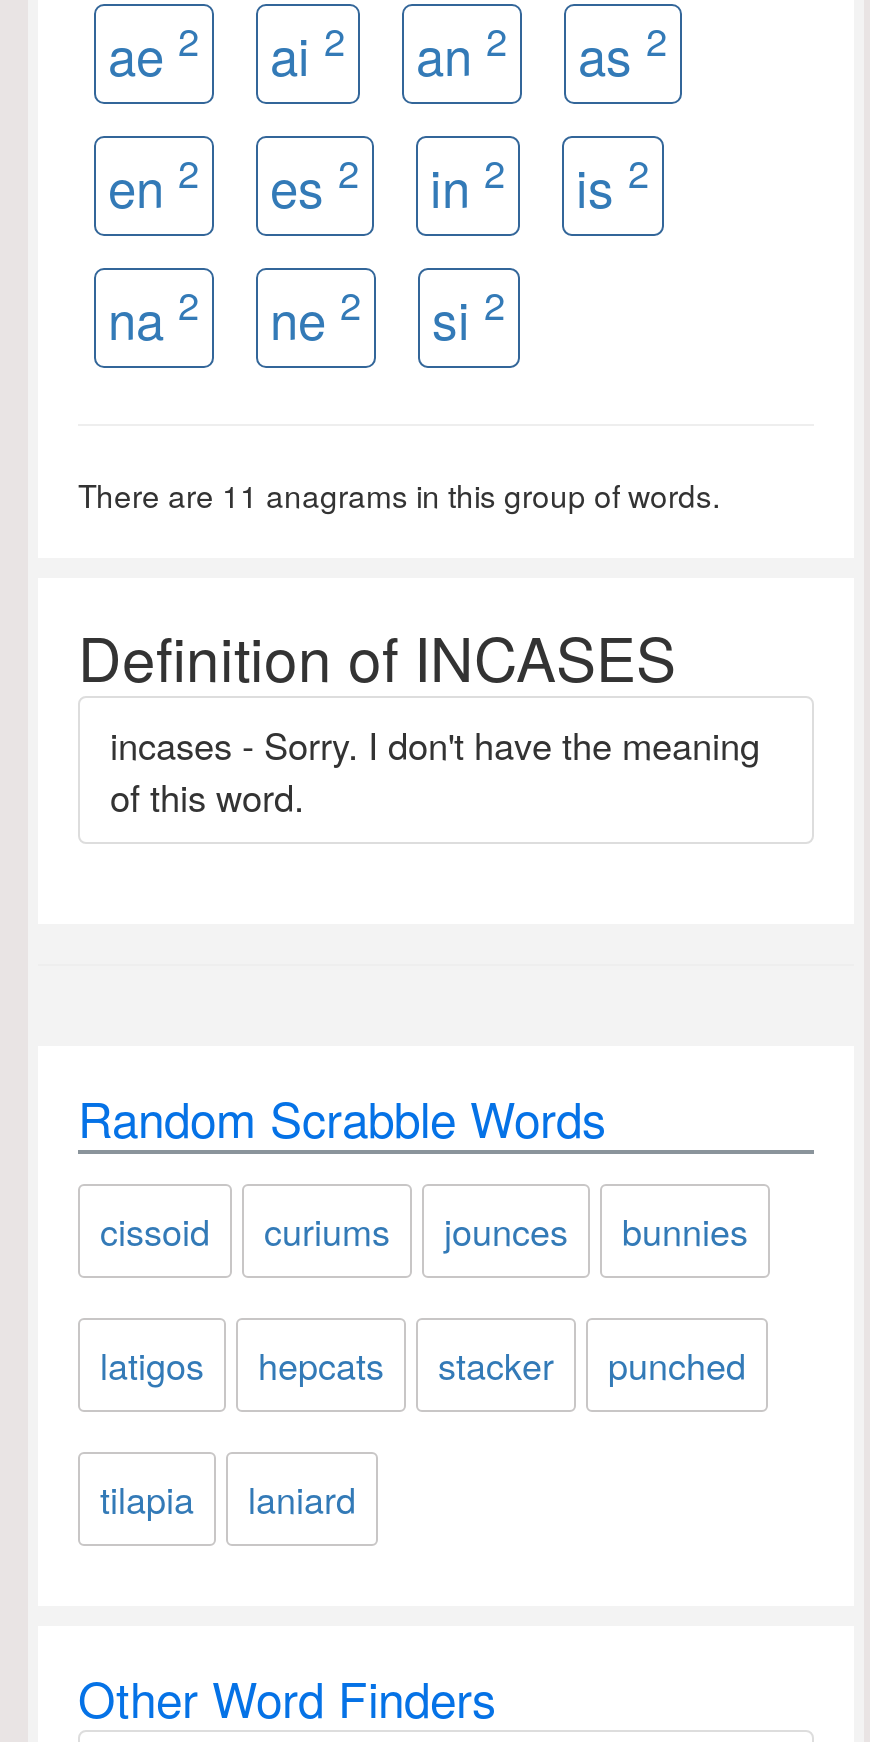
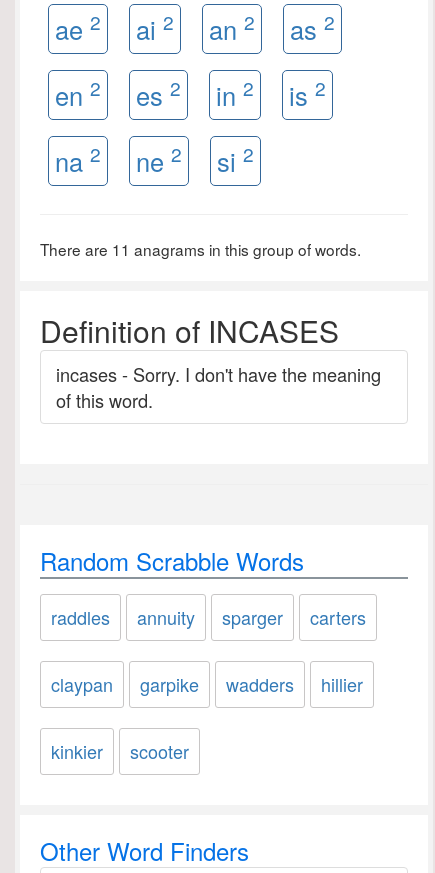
[100,1204,748,1256] cissoid | curiums | jounces | bunnies -> [51,604,366,630] raddles | annuity | sparger | carters
[100,1338,746,1390] latigos | hepcats | stacker | punched -> [51,671,363,697] claypan | garpike | wadders | hillier
[100,1472,356,1524] tilapia | laniard -> [51,738,189,764] kinkier | scooter

